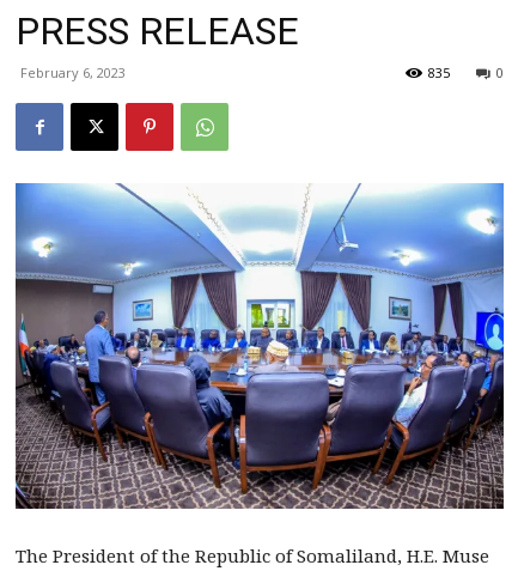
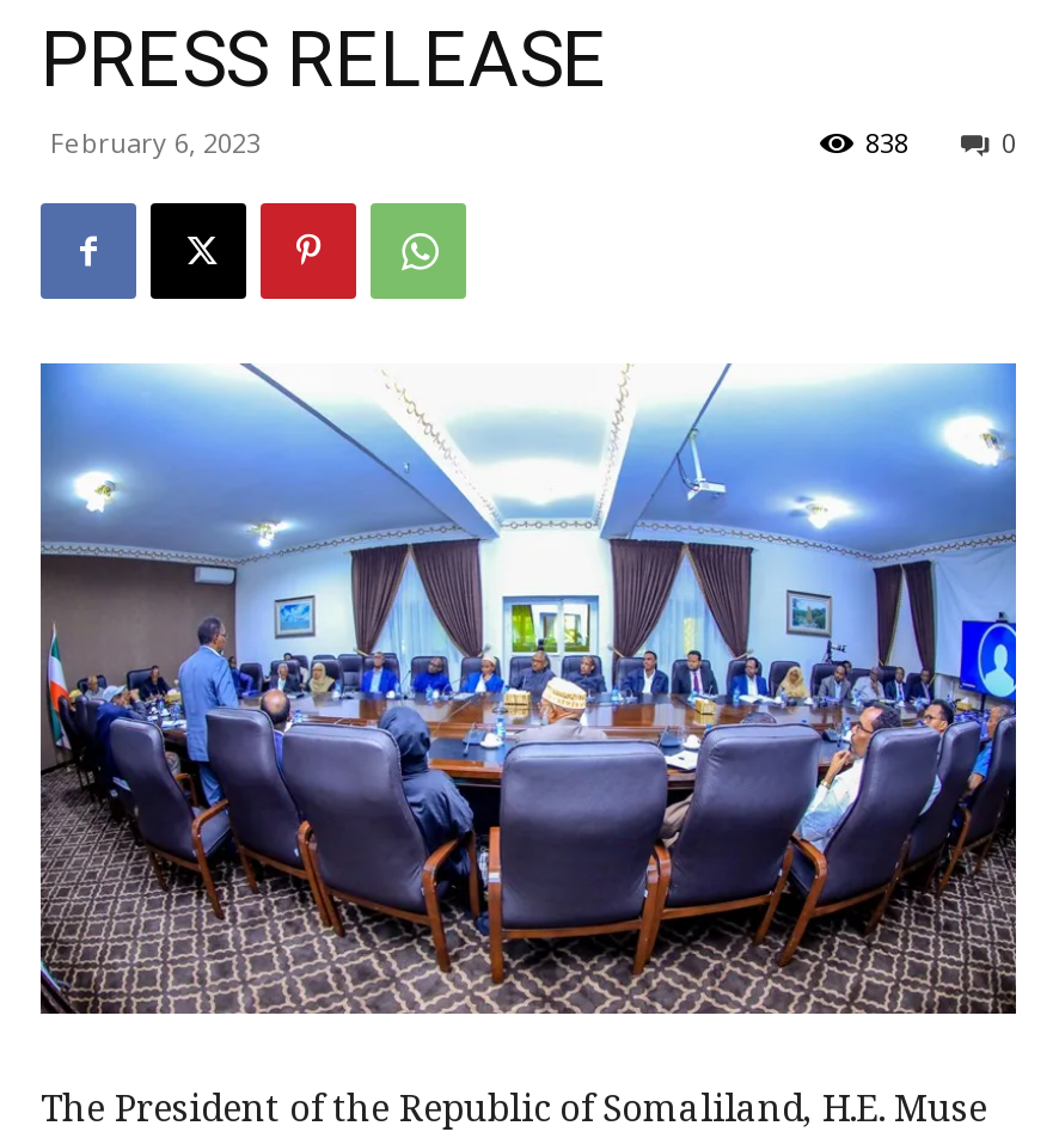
[428,64,450,82] 835 -> [865,125,908,161] 838

